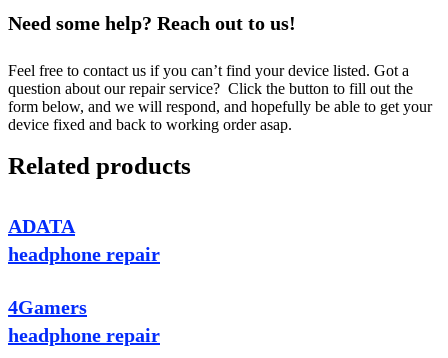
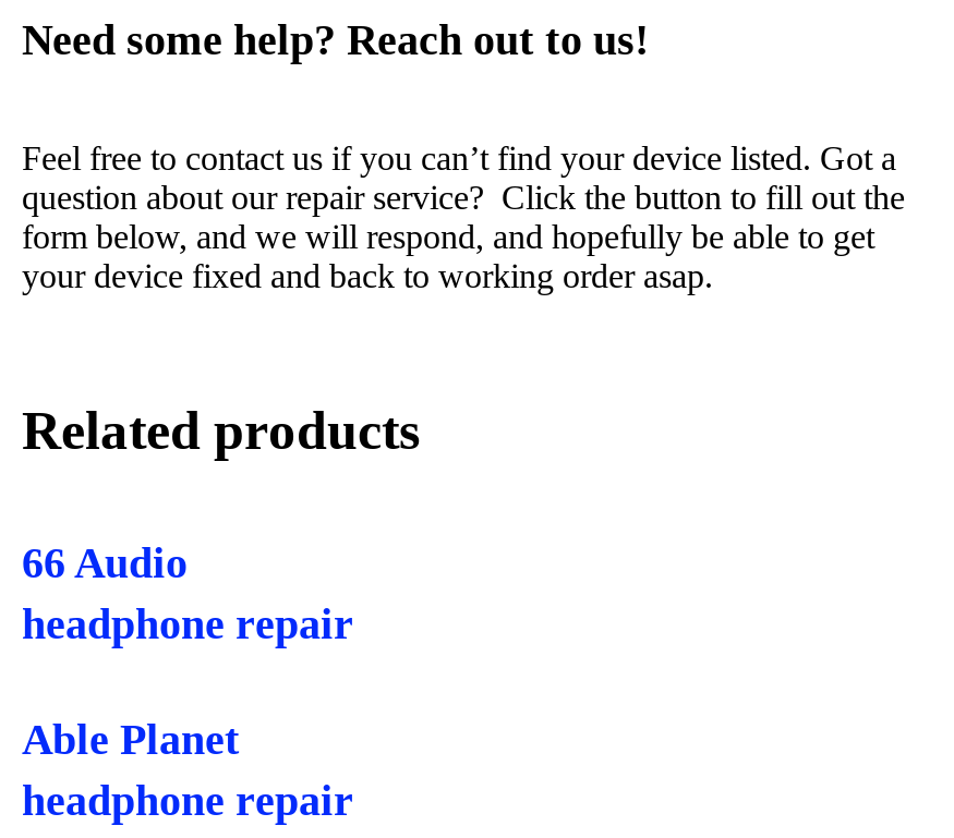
[8,215,75,237] ADATA -> [22,539,188,586] 66 Audio
[8,296,87,318] 4Gamers -> [22,715,240,763] Able Planet

